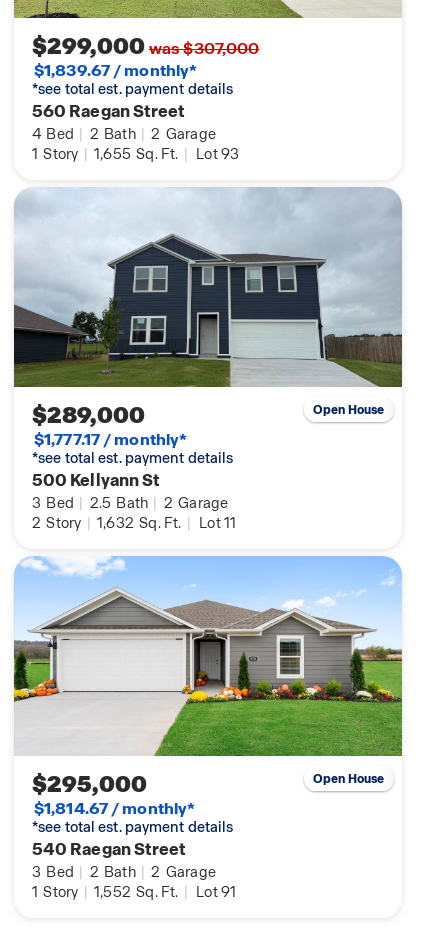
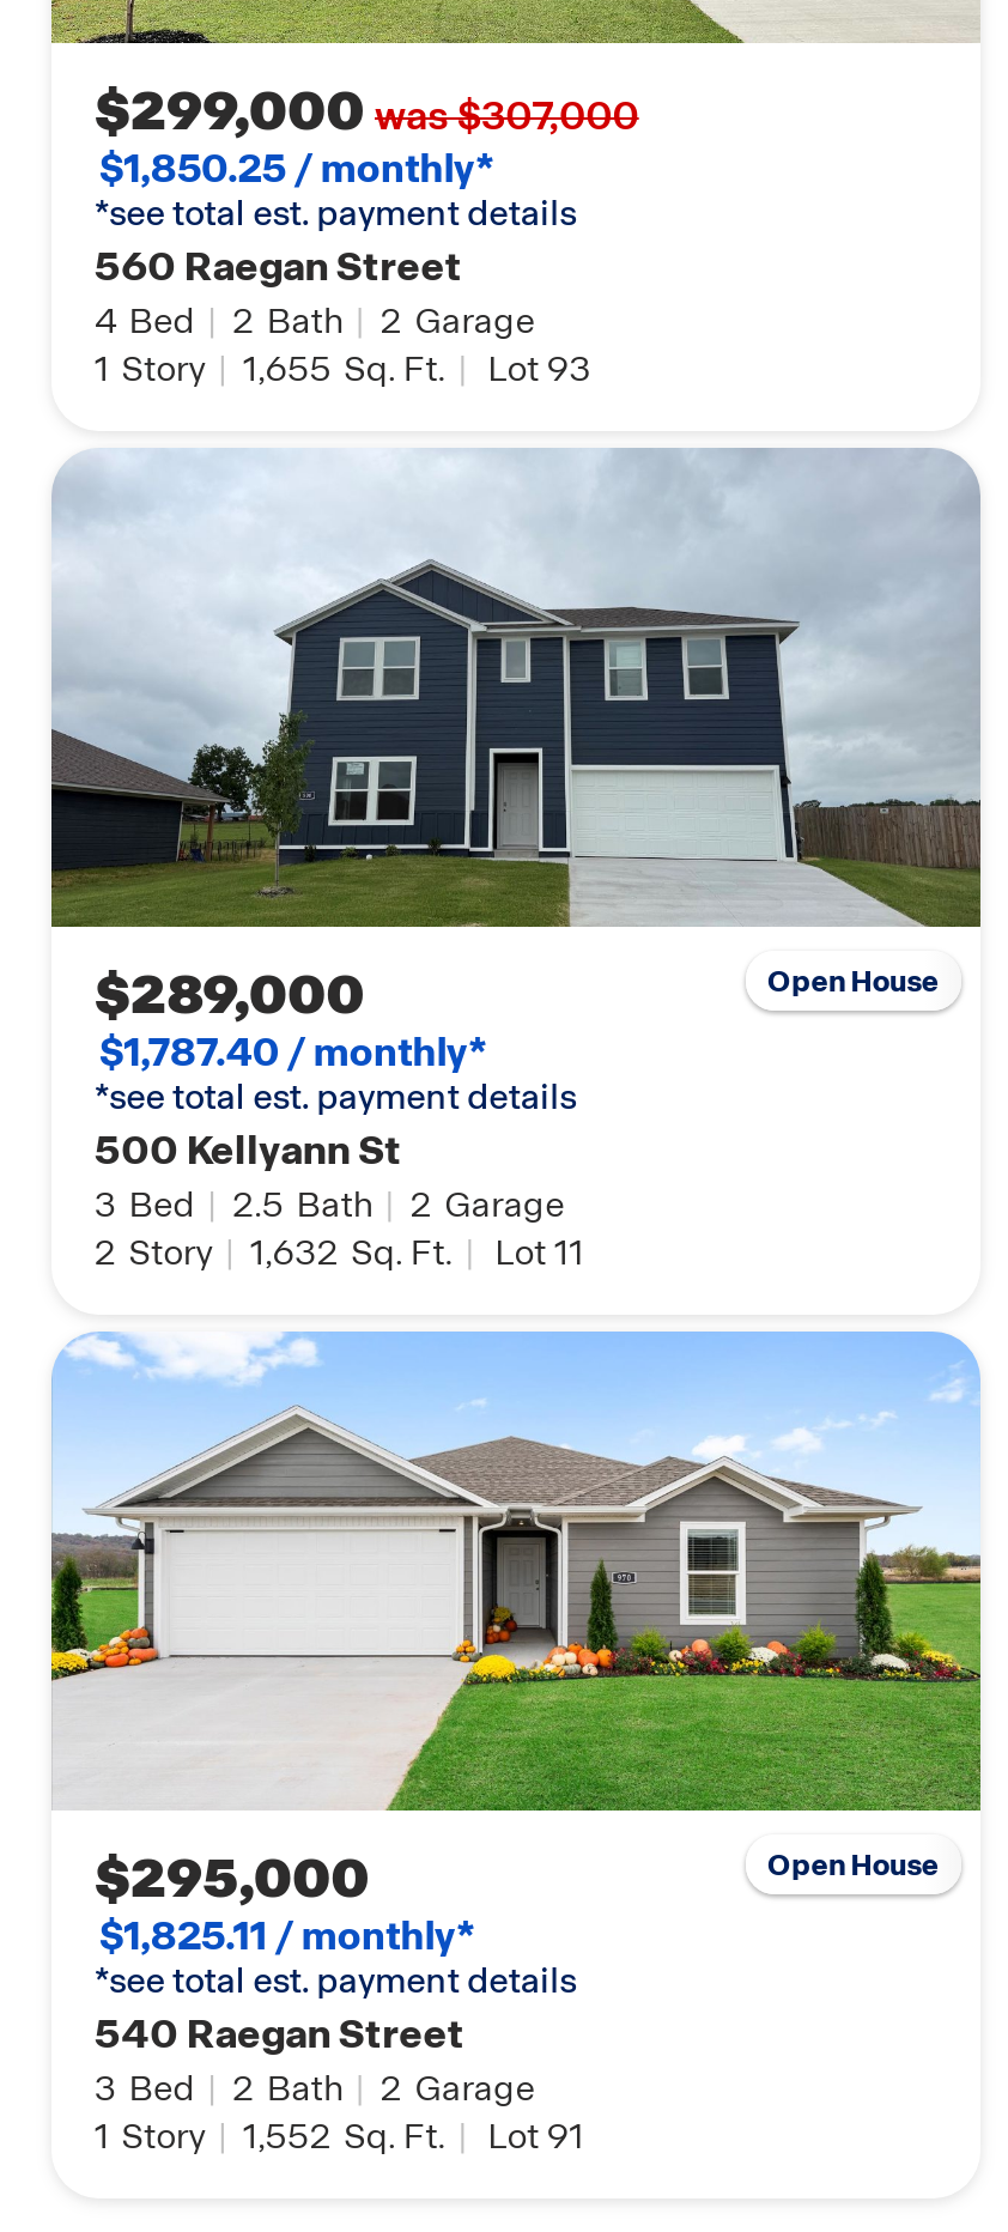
[34,60,197,81] $1,839.67 / monthly* -> [99,144,495,194] $1,850.25 / monthly*
[34,429,187,450] $1,777.17 / monthly* -> [99,1028,488,1078] $1,787.40 / monthly*
[34,798,195,819] $1,814.67 / monthly* -> [99,1912,476,1962] $1,825.11 / monthly*

